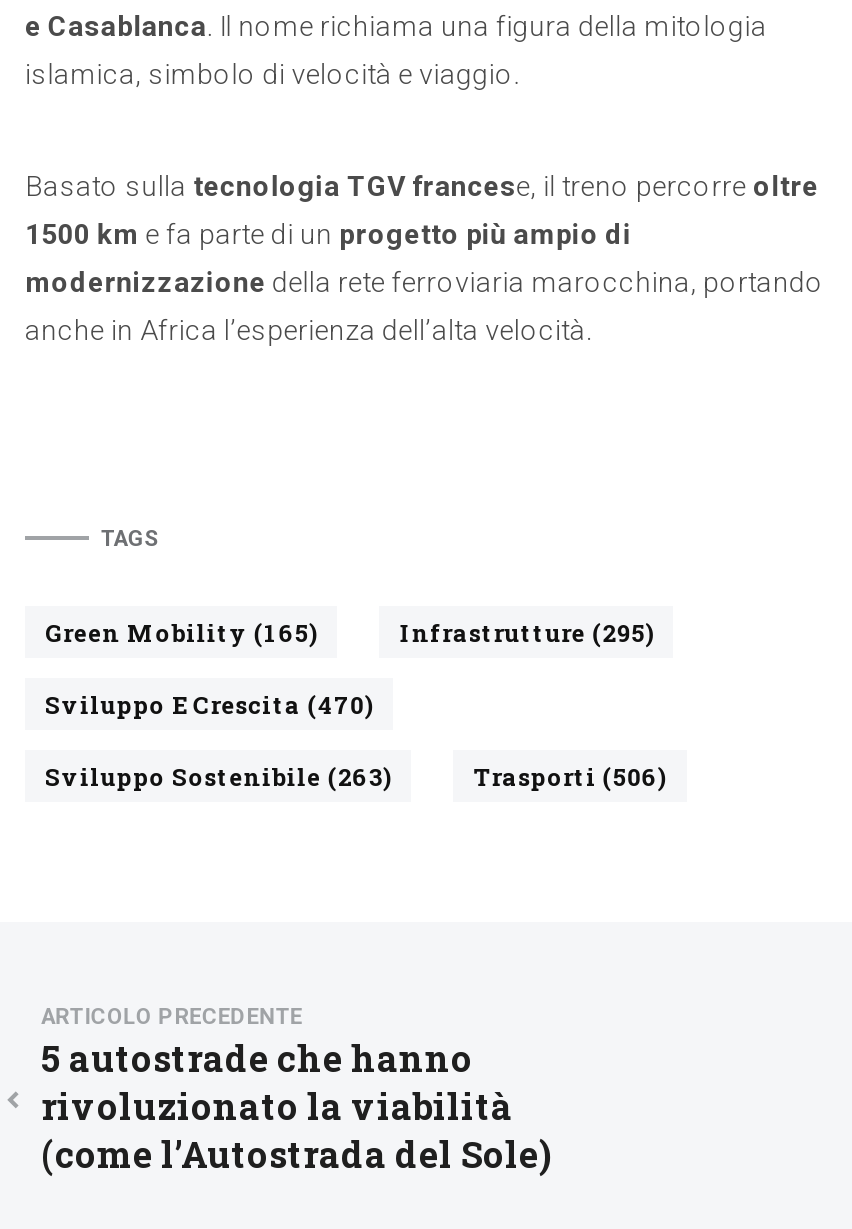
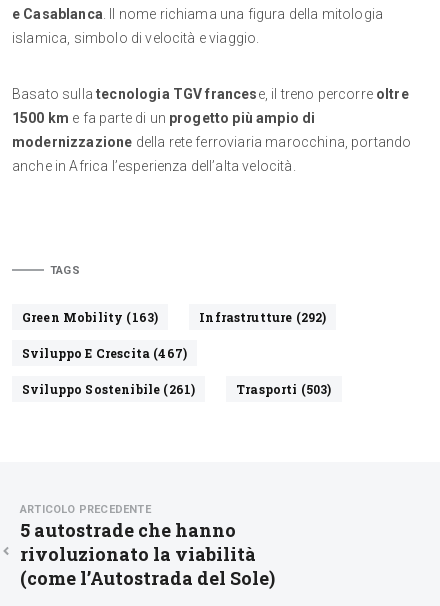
[45,616,317,648] Green Mobility (165) -> [22,309,158,325] Green Mobility (163)
[399,616,654,648] Infrastrutture (295) -> [199,309,326,325] Infrastrutture (292)
[45,688,373,720] Sviluppo E Crescita (470) -> [22,345,187,361] Sviluppo E Crescita (467)
[45,760,391,792] Sviluppo Sostenibile (263) -> [22,381,195,397] Sviluppo Sostenibile (261)
[473,760,666,792] Trasporti (506) -> [236,381,332,397] Trasporti (503)

